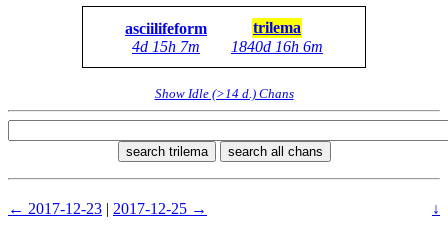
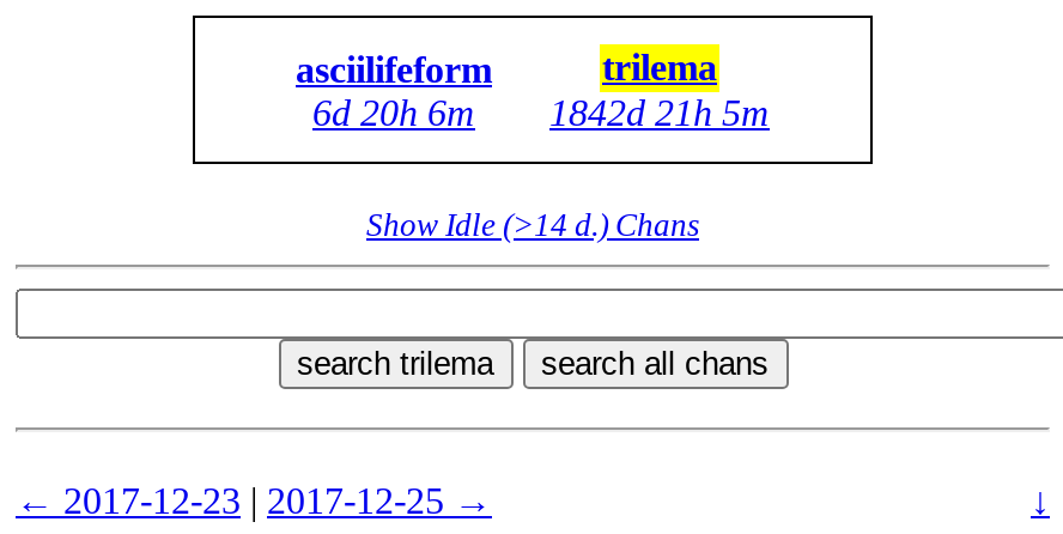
[132,38,200,55] 4d 15h 7m -> [312,92,475,133] 6d 20h 6m
[231,38,323,55] 1840d 16h 6m -> [549,92,770,133] 1842d 21h 5m

